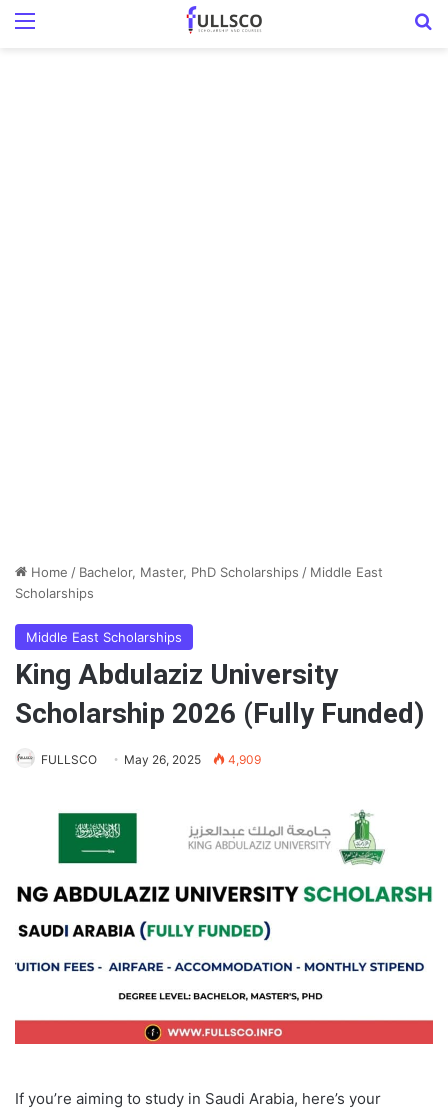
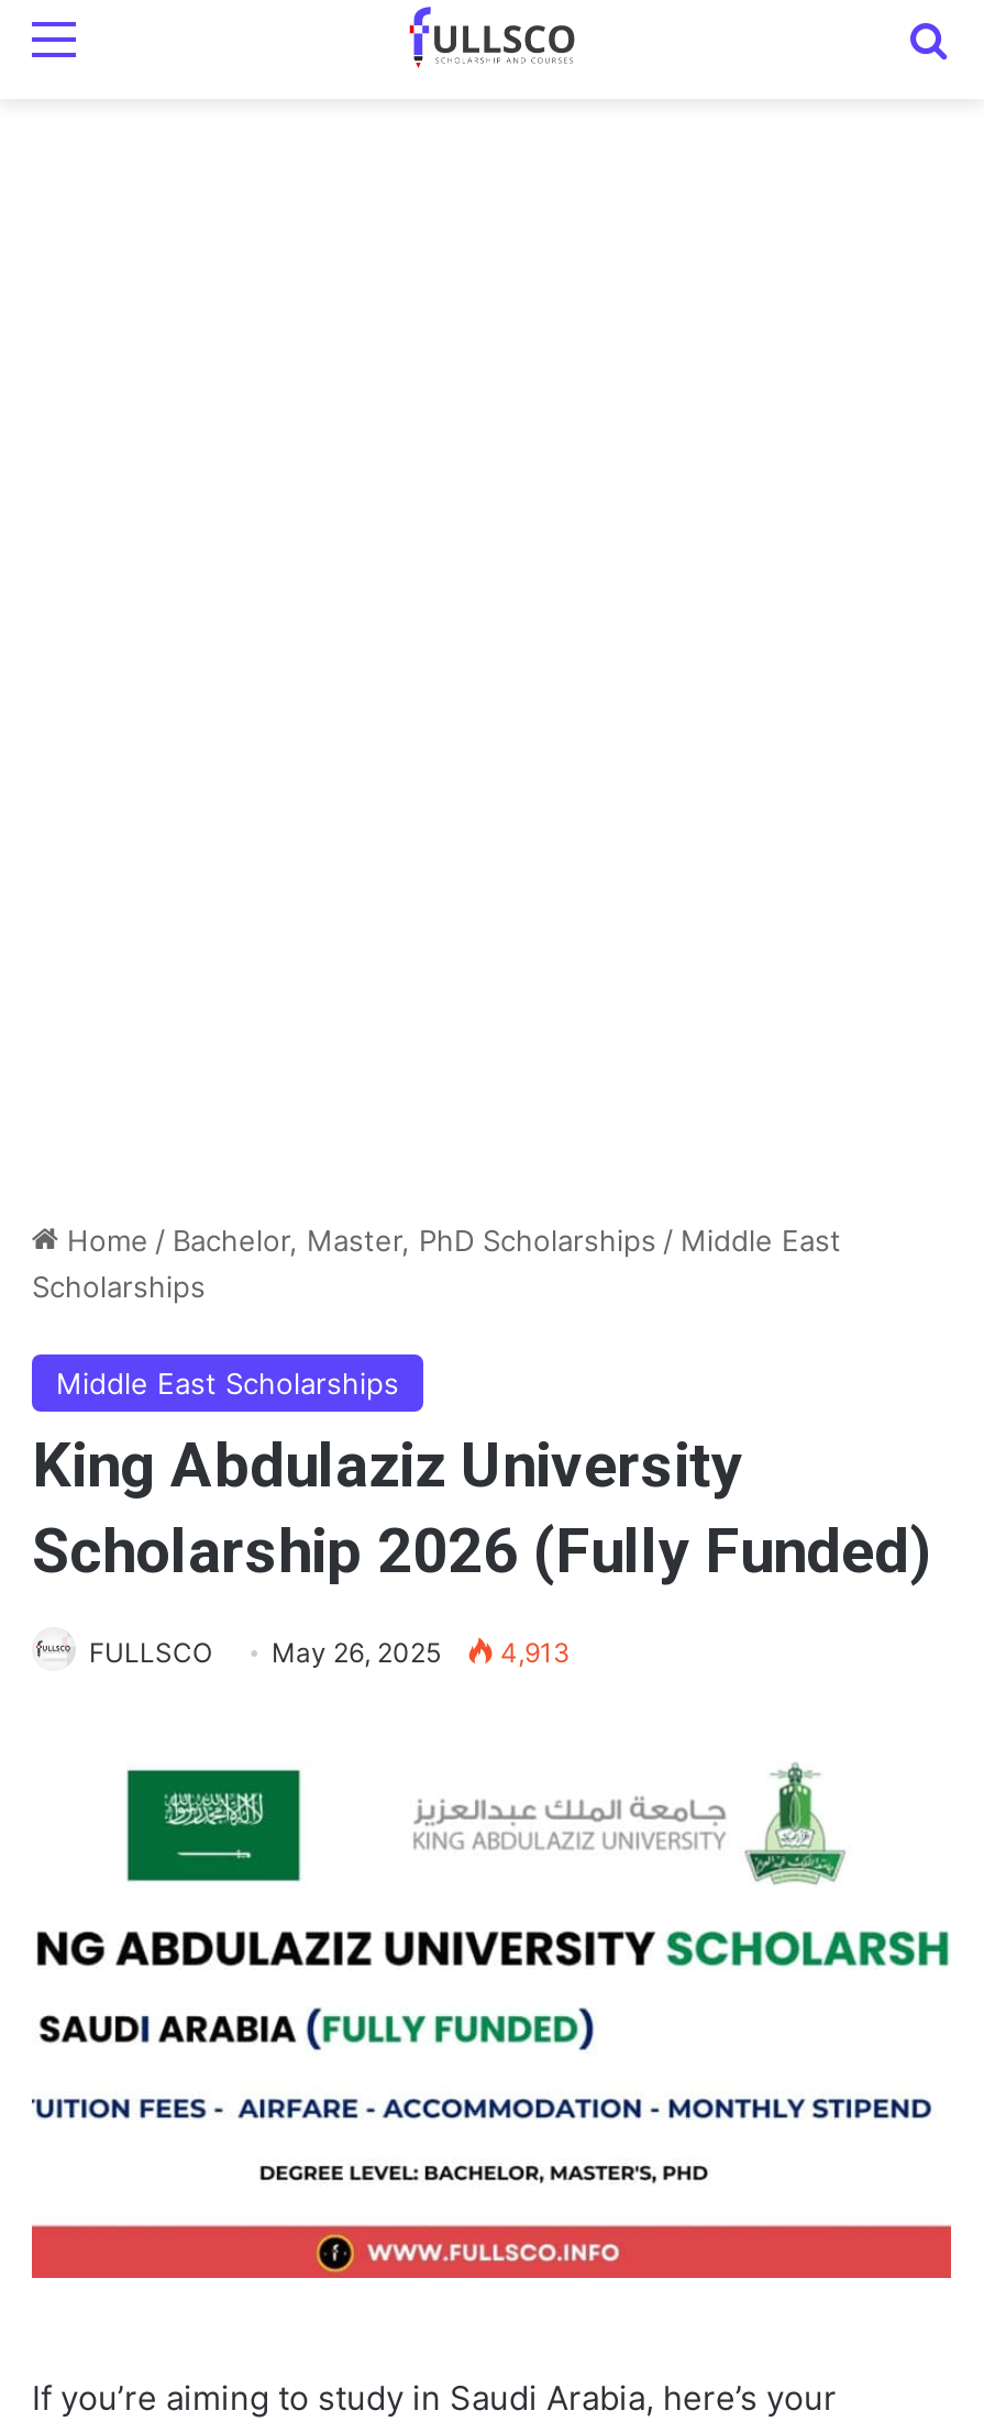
[41,752,261,767] FULLSCO May 26, 2025 4,909 -> [89,1636,571,1669] FULLSCO May 26, 2025 4,913

